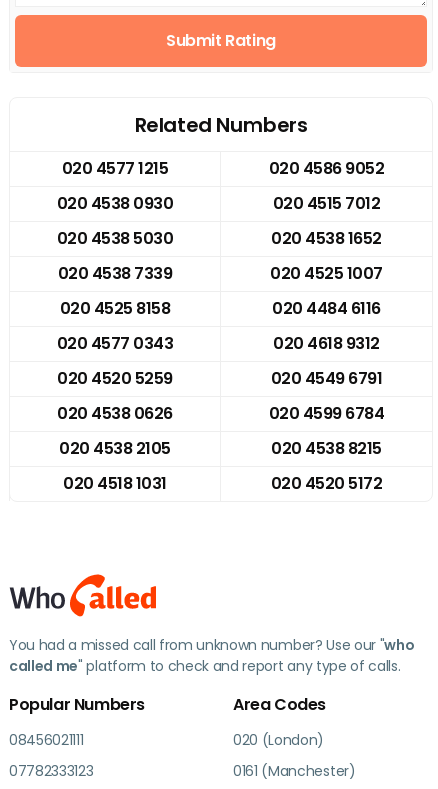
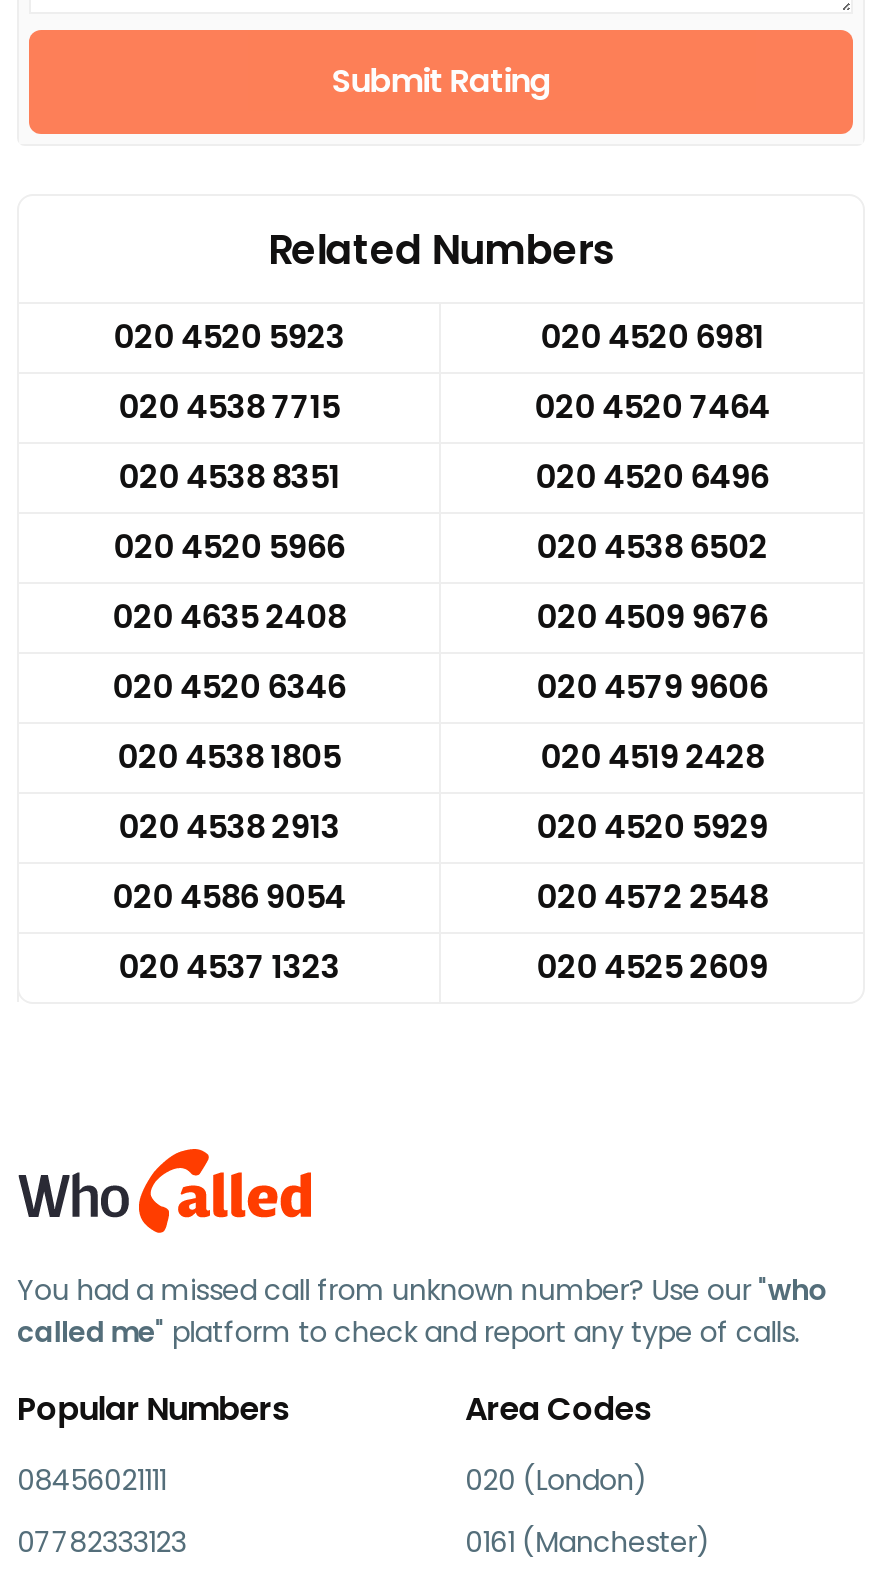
[62,157,168,180] 020 4577 1215 -> [113,313,345,359] 020 4520 5923
[269,157,384,180] 020 4586 9052 -> [540,313,764,359] 020 4520 6981
[57,192,173,215] 020 4538 0930 -> [118,383,340,429] 020 4538 7715
[273,192,380,215] 020 4515 7012 -> [534,383,770,429] 020 4520 7464
[57,227,173,250] 020 4538 5030 -> [118,453,340,499] 020 4538 8351
[271,227,382,250] 020 4538 1652 -> [535,453,769,499] 020 4520 6496
[58,262,172,285] 020 4538 7339 -> [113,523,345,569] 020 4520 5966
[270,262,383,285] 020 4525 1007 -> [536,523,768,569] 020 4538 6502
[60,297,170,320] 020 4525 8158 -> [112,593,346,639] 020 4635 2408
[272,297,381,320] 020 4484 6116 -> [536,593,768,639] 020 4509 9676
[57,332,173,355] 020 4577 0343 -> [112,663,346,709] 020 4520 6346
[273,332,380,355] 020 4618 9312 -> [536,663,768,709] 020 4579 9606
[57,367,173,390] 020 4520 5259 -> [117,733,341,779] 020 4538 1805
[271,367,382,390] 020 4549 6791 -> [540,733,764,779] 020 4519 2428
[57,402,173,425] 020 4538 0626 -> [118,803,340,849] 020 4538 2913
[269,402,384,425] 020 4599 6784 -> [536,803,768,849] 020 4520 5929
[59,437,171,460] 020 4538 2105 -> [112,873,346,919] 020 4586 9054
[271,437,382,460] 020 4538 8215 -> [536,873,768,919] 020 4572 2548
[63,472,167,495] 020 4518 1031 -> [118,943,340,989] 020 4537 1323
[271,472,382,495] 020 4520 5172 -> [536,943,768,989] 020 4525 2609

